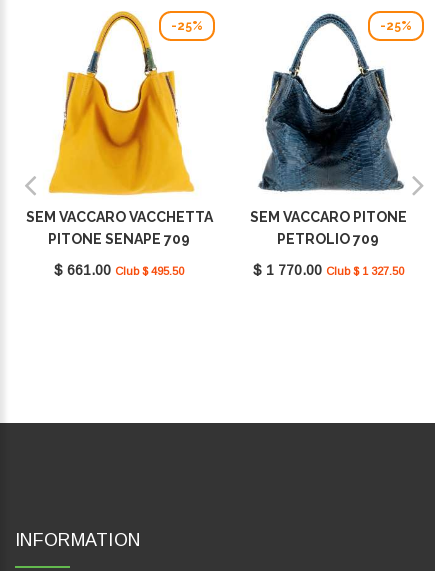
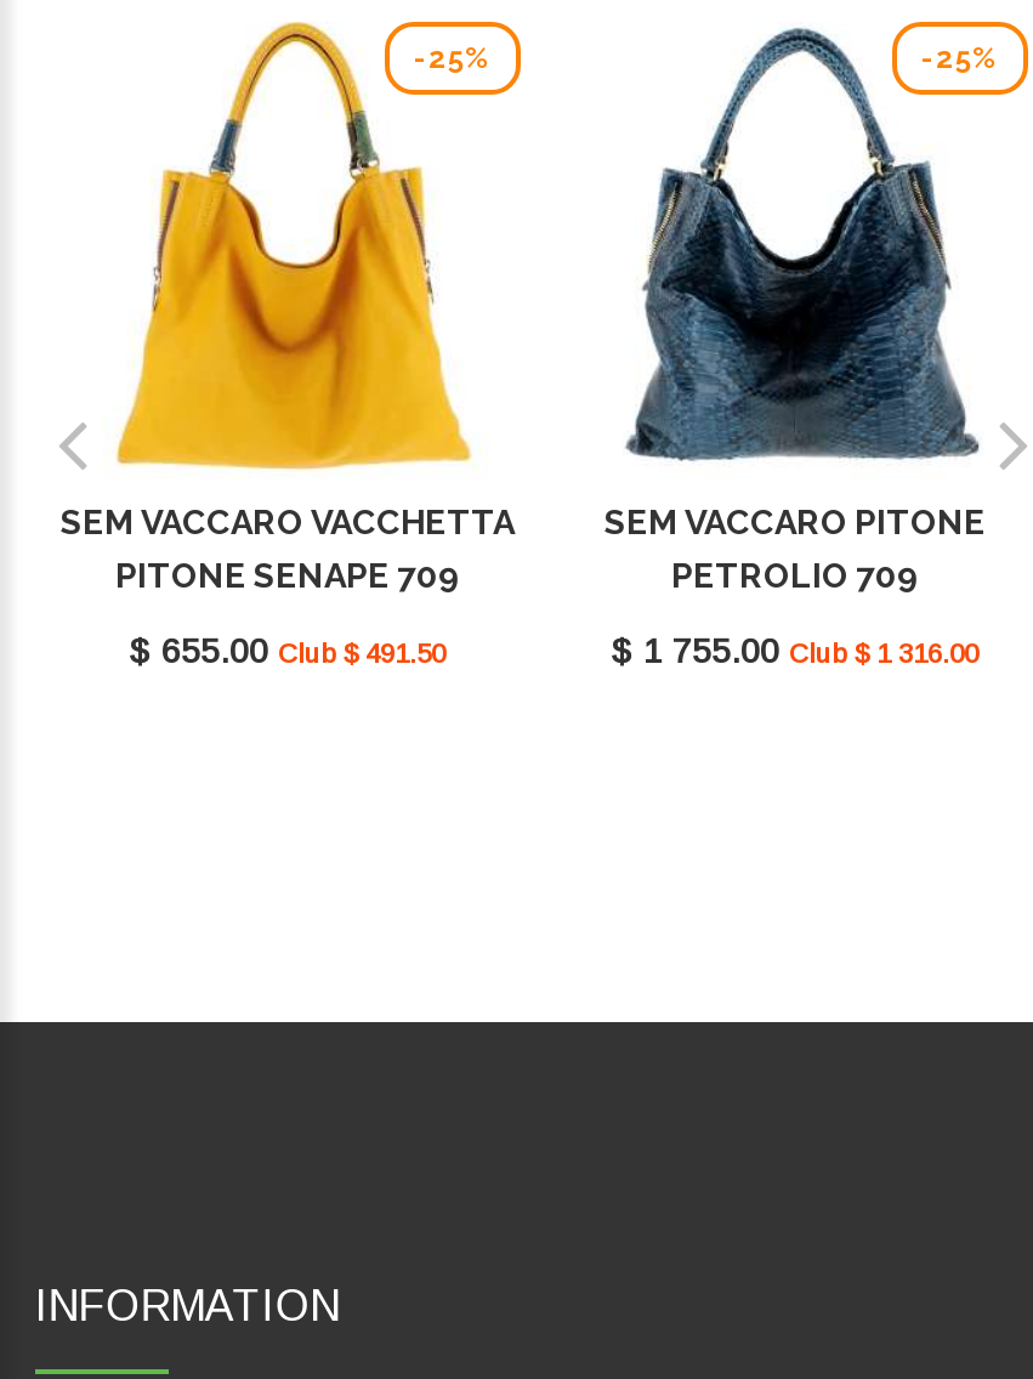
[54,262,184,278] $ 661.00 Club $ 495.50 -> [130,632,445,671] $ 655.00 Club $ 491.50
[252,262,403,278] $ 1 770.00 Club $ 1 327.50 -> [612,632,978,671] $ 1 755.00 Club $ 1 316.00

